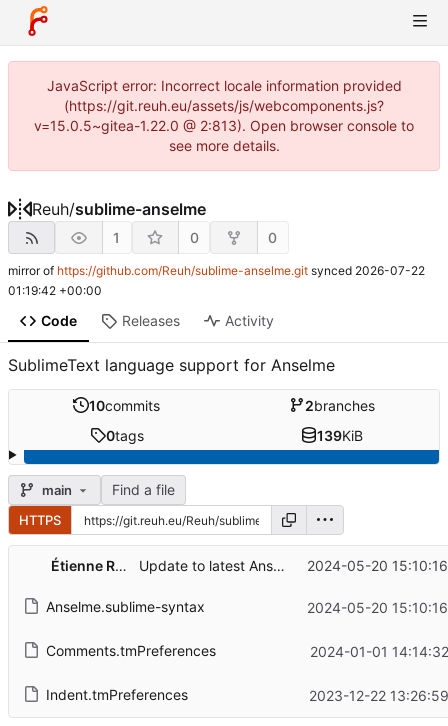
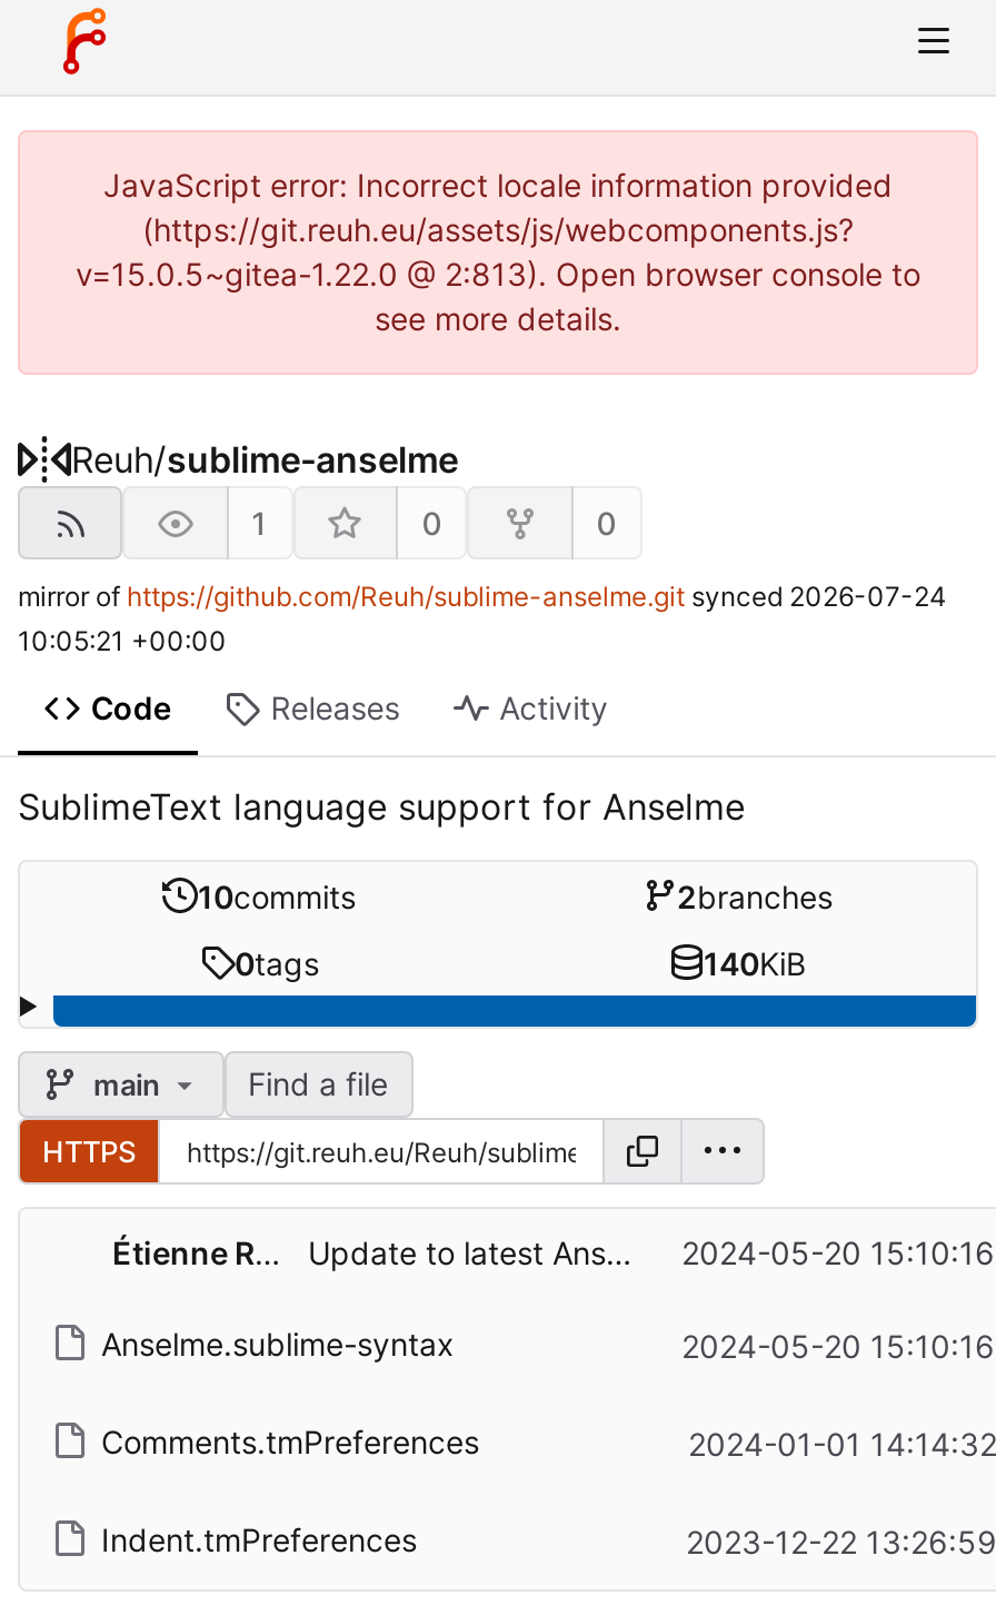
[8,263,425,278] mirror of https://github.com/Reuh/sublime-anselme.git synced 2026-07-22 -> [18,580,947,614] mirror of https://github.com/Reuh/sublime-anselme.git synced 2026-07-24
[8,283,102,298] 01:19:42 +00:00 -> [18,625,227,658] 10:05:21 +00:00
[316,427,362,444] 139KiB -> [704,944,806,982] 140KiB

